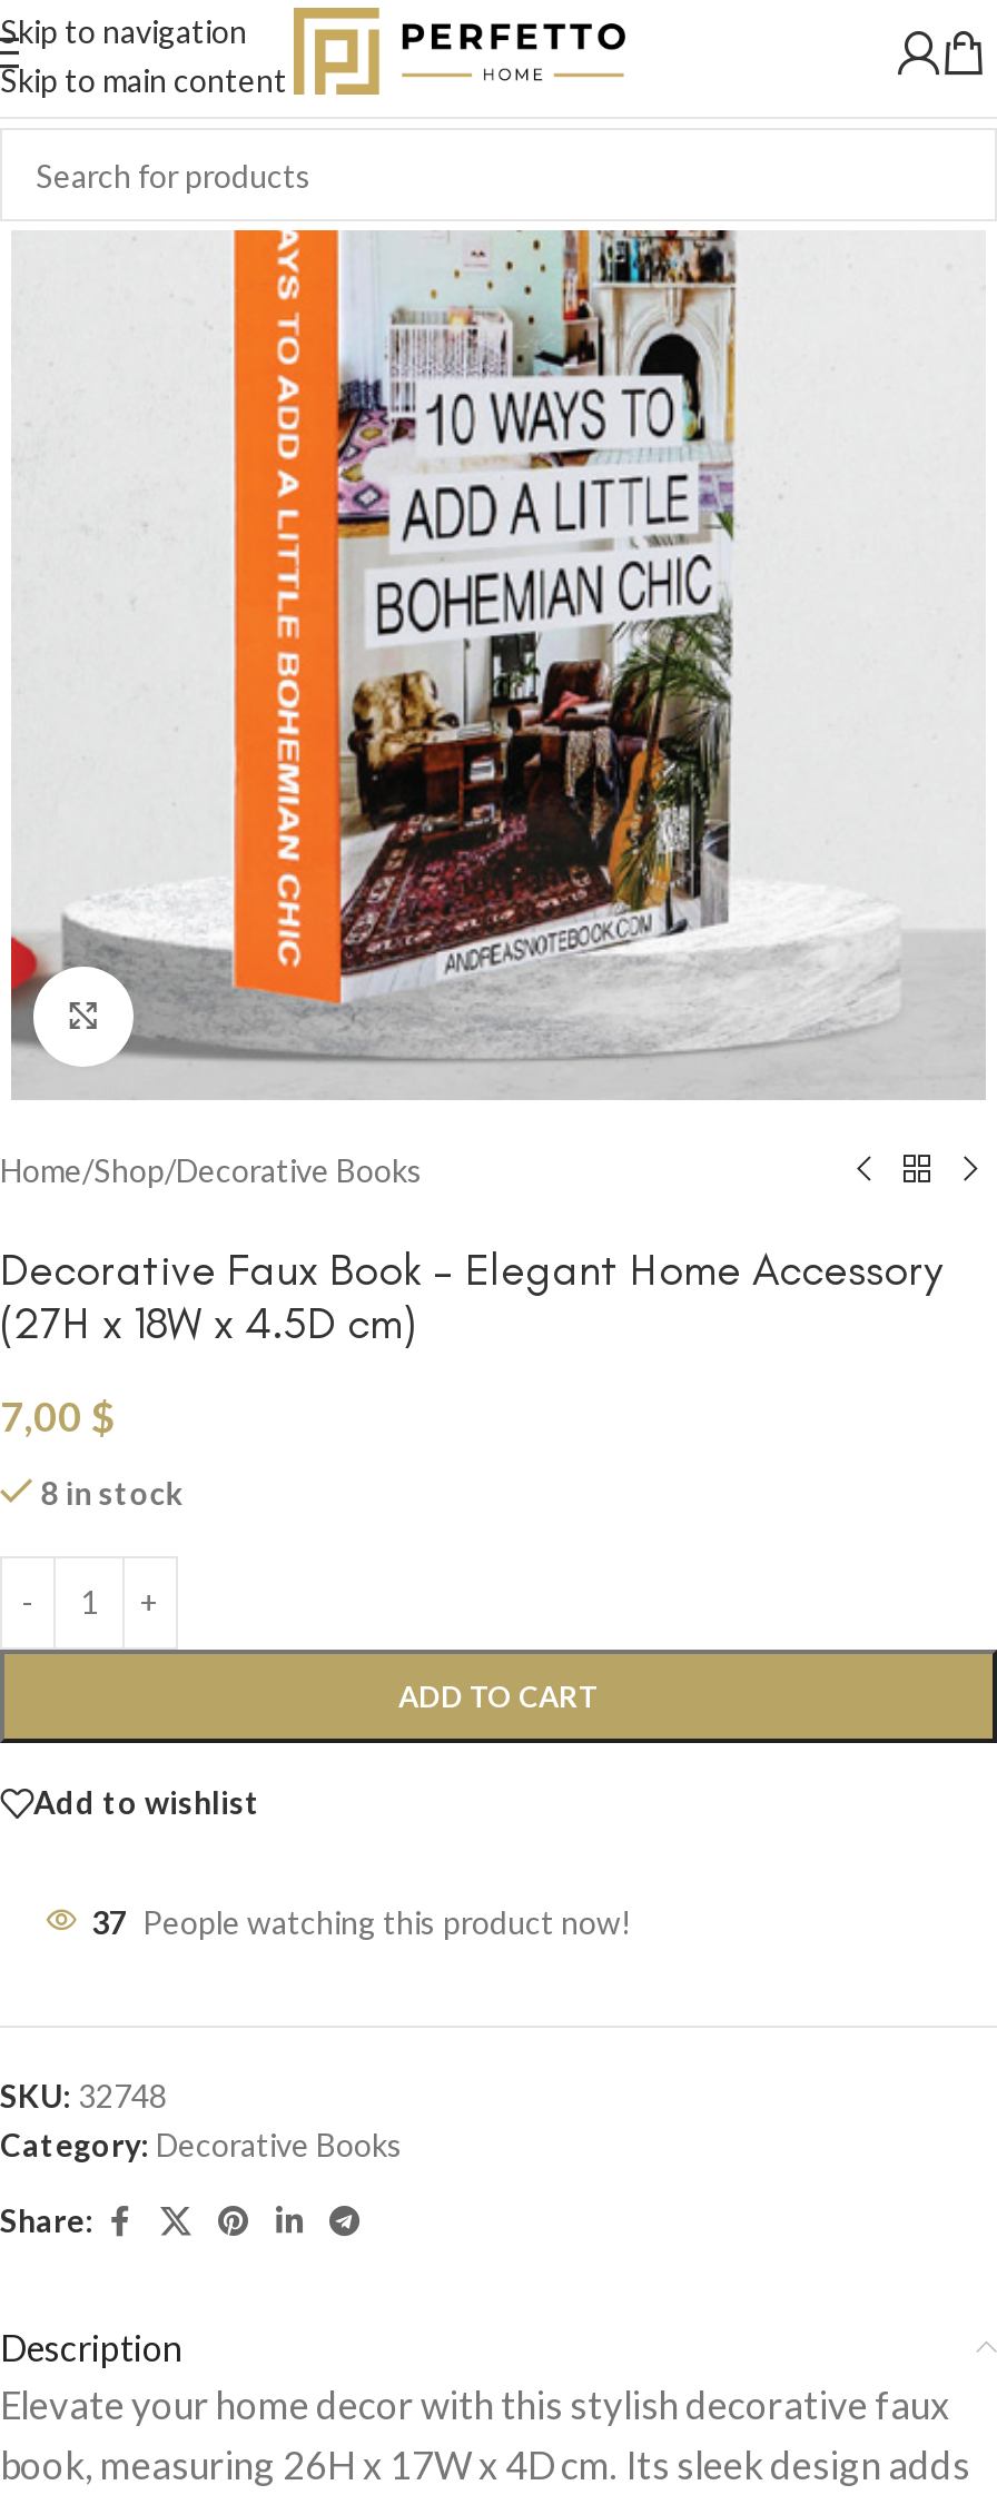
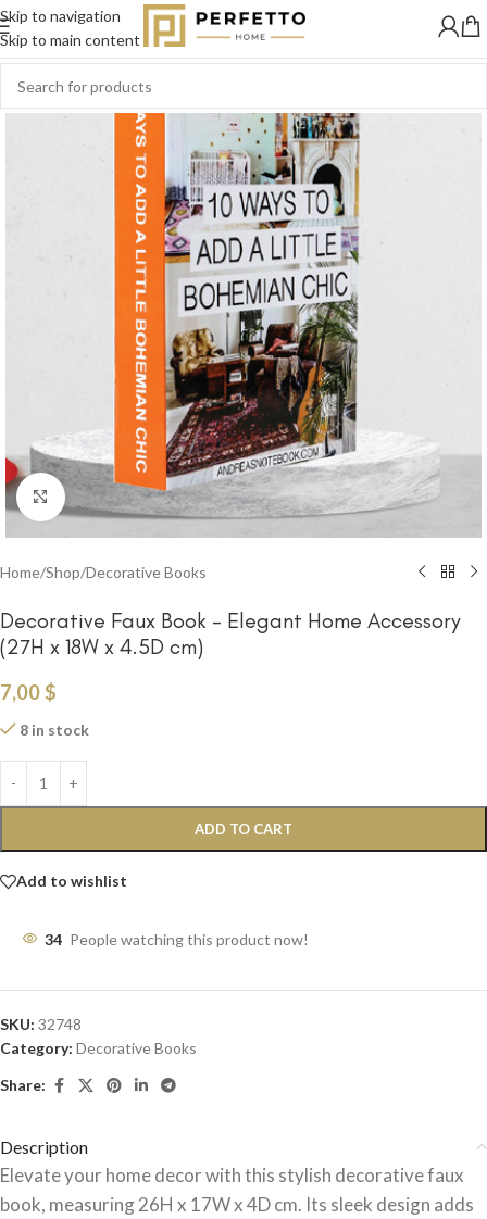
[91,1902,632,1940] 37 People watching this product now! -> [45,930,309,948] 34 People watching this product now!

